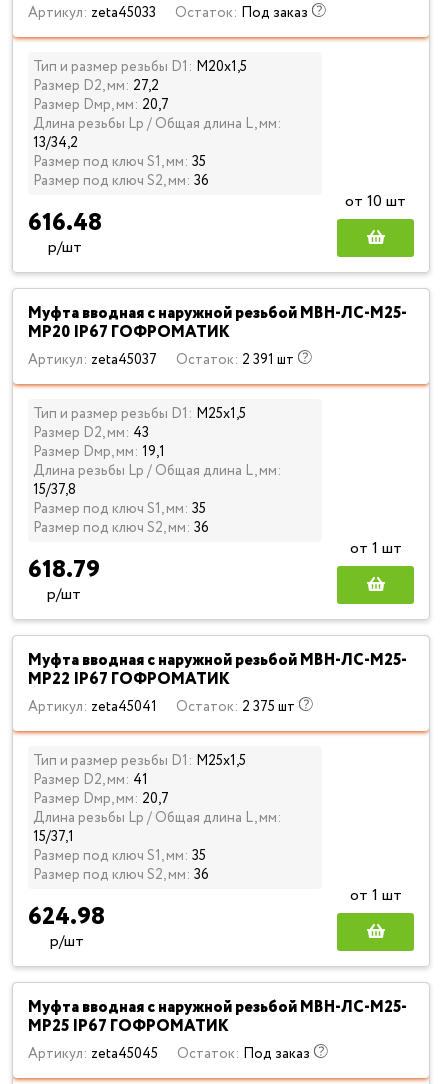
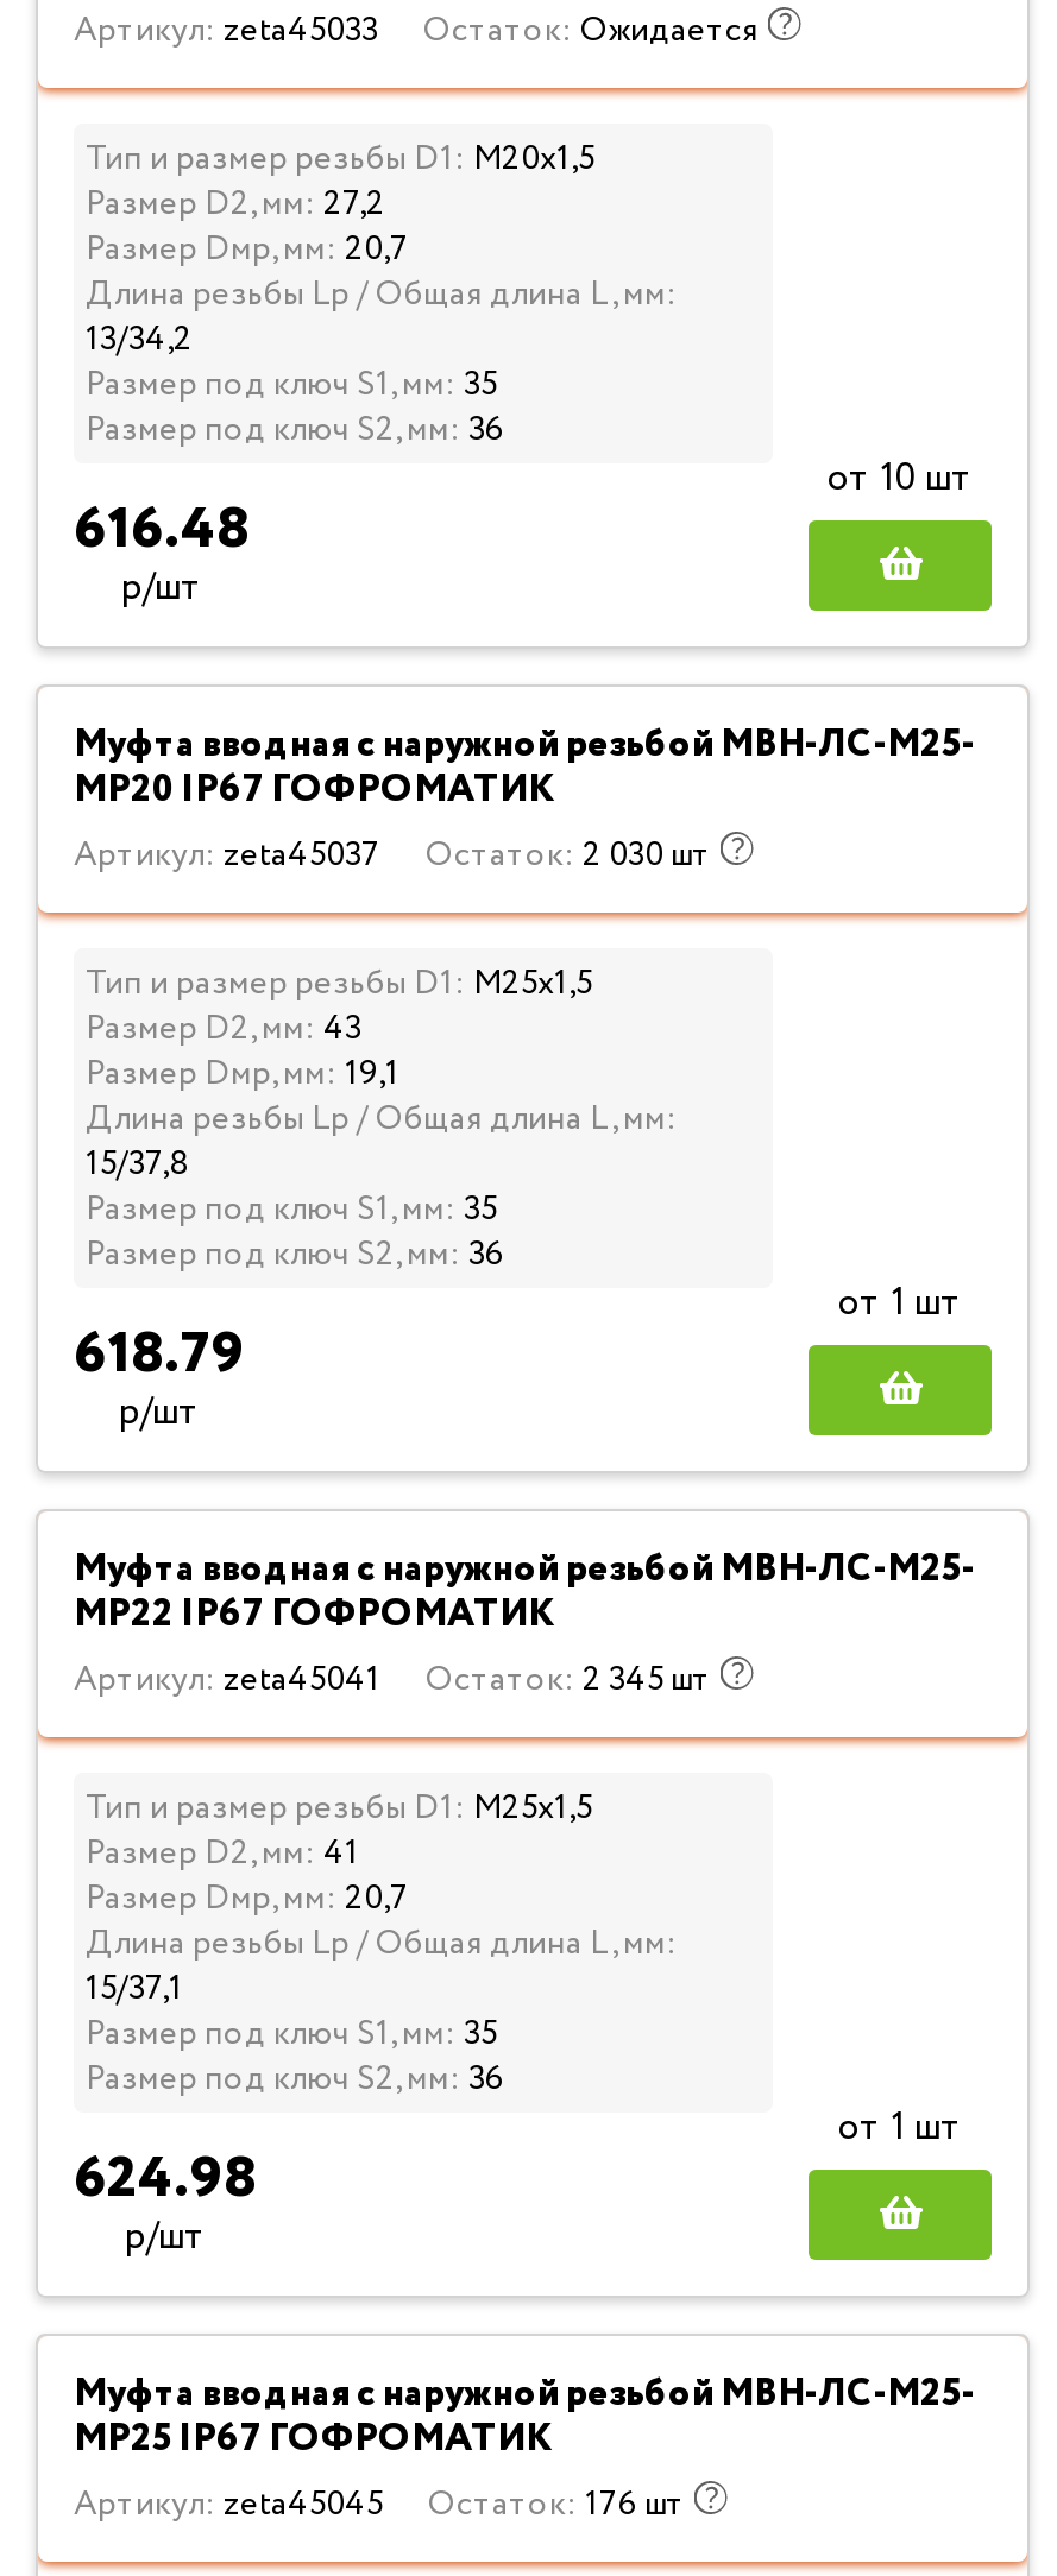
[175,3,308,23] Остаток: Под заказ -> [423,8,759,55] Остаток: Ожидается
[28,350,294,370] Артикул: zeta45037 Остаток: 2 391 шт -> [74,832,711,880] Артикул: zeta45037 Остаток: 2 030 шт
[28,697,295,717] Артикул: zeta45041 Остаток: 2 375 шт -> [74,1657,711,1704] Артикул: zeta45041 Остаток: 2 345 шт
[177,1044,310,1064] Остаток: Под заказ -> [428,2481,685,2529] Остаток: 176 шт

